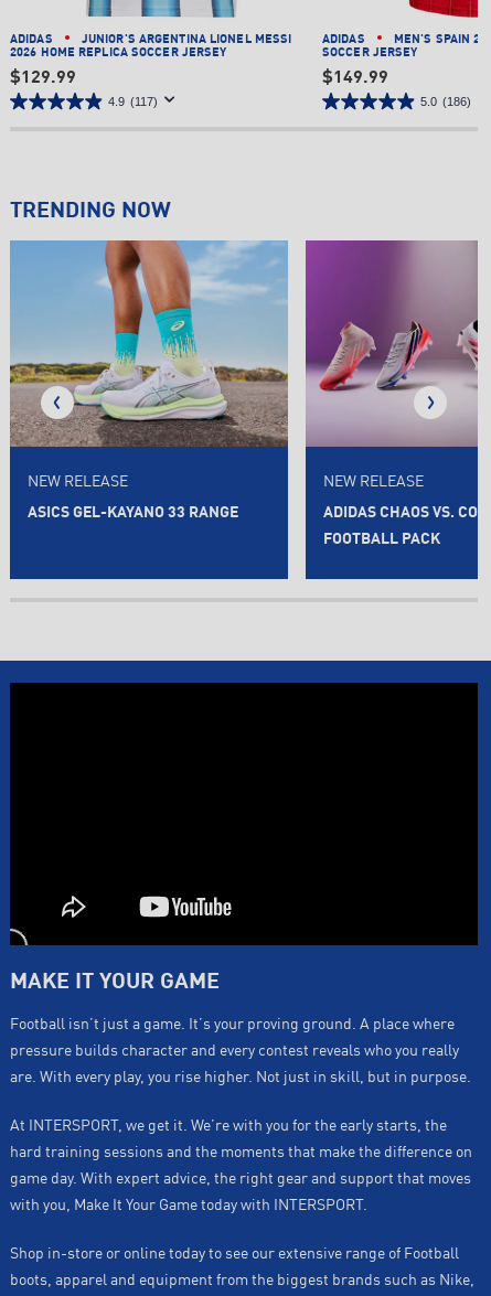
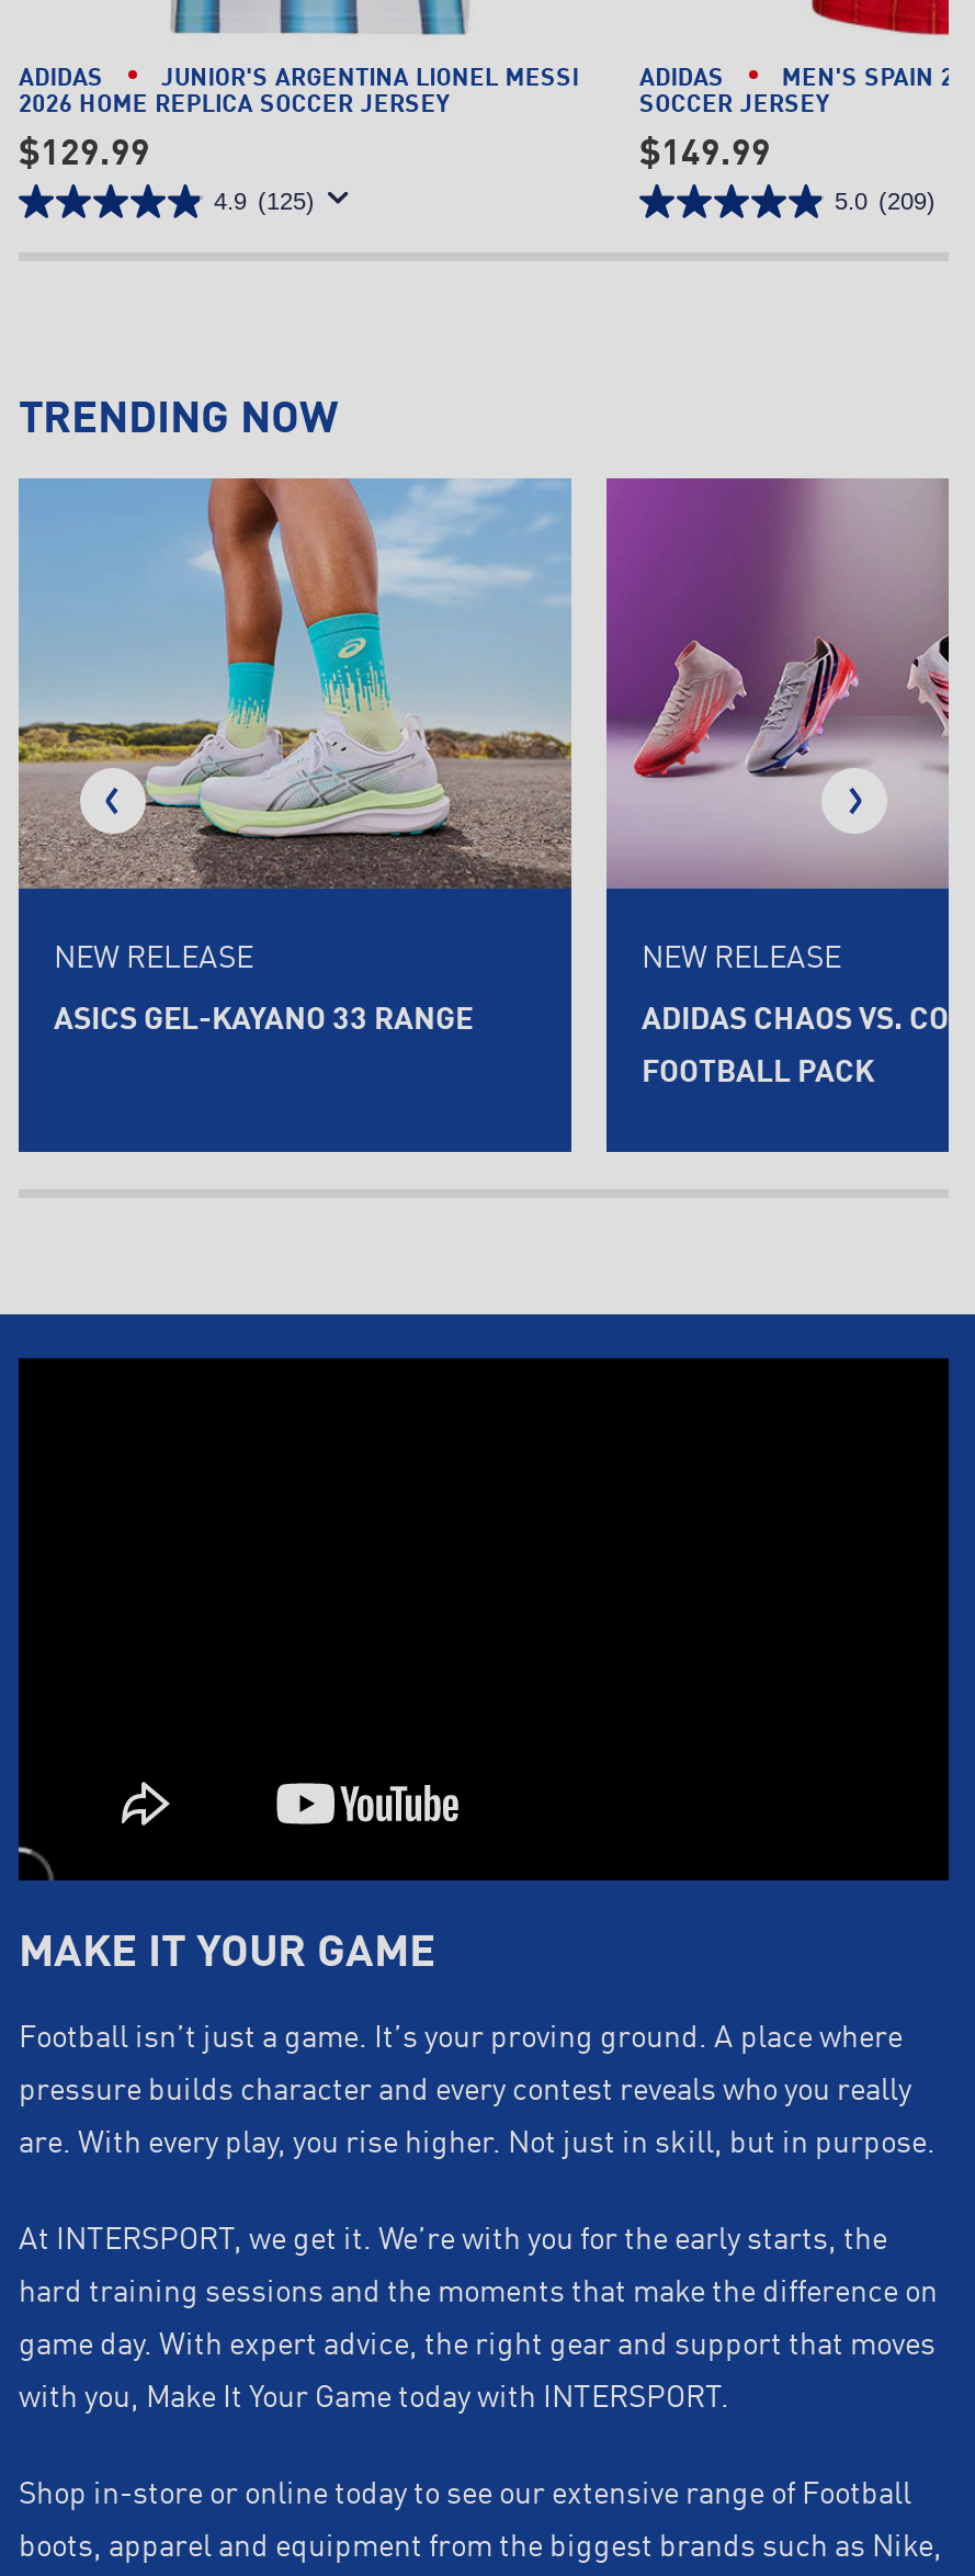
[108,95,158,108] 4.9 (117) -> [214,188,315,215] 4.9 (125)
[420,95,471,108] 5.0 (186) -> [835,188,936,215] 5.0 (209)

